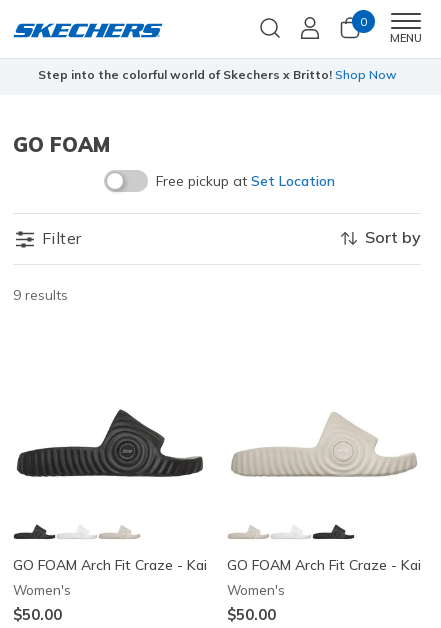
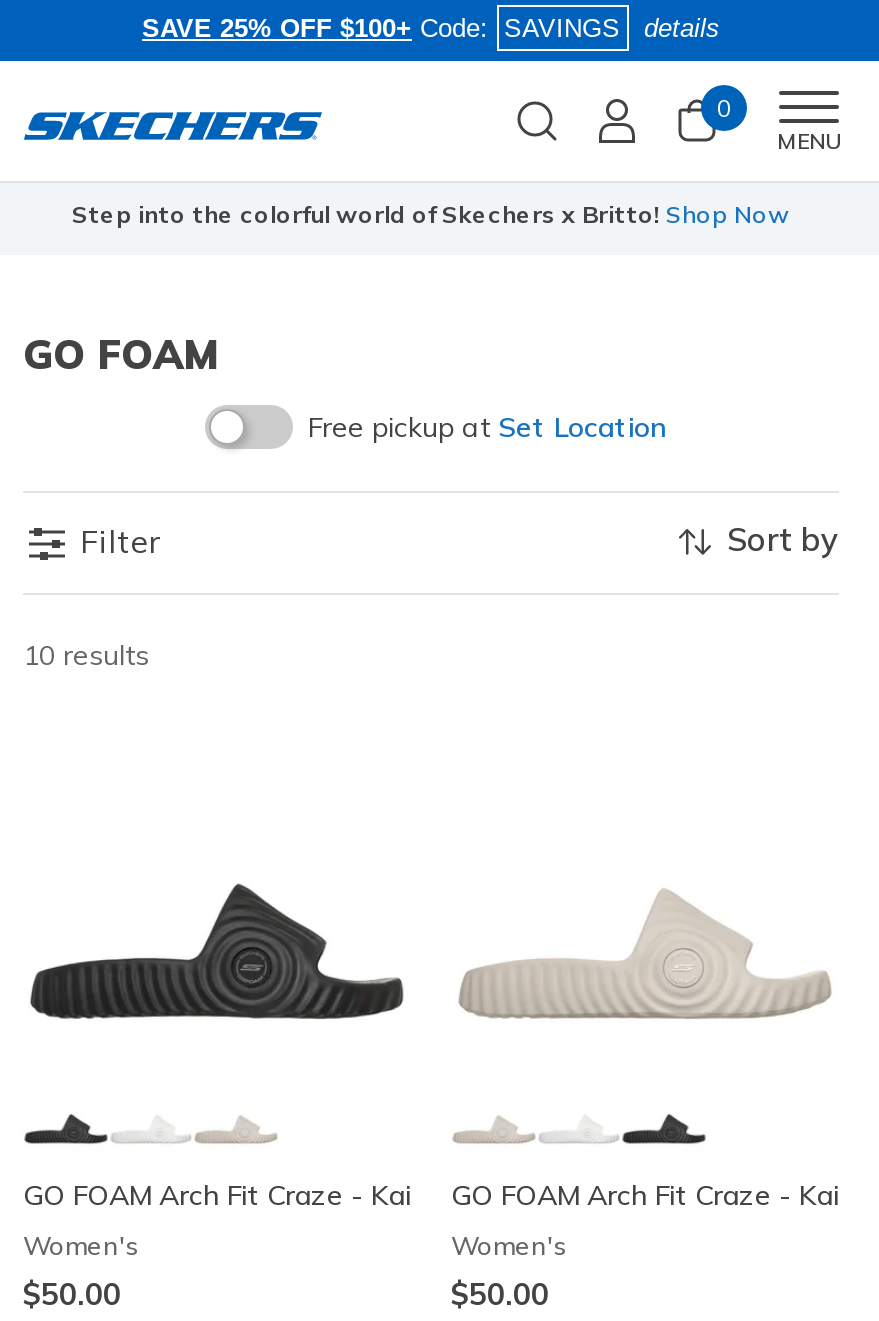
none -> [142,13,720,43] SAVE 25% OFF $100+ Code: SAVINGS | details
[13,286,68,304] 9 results -> [23,637,149,673] 10 results

